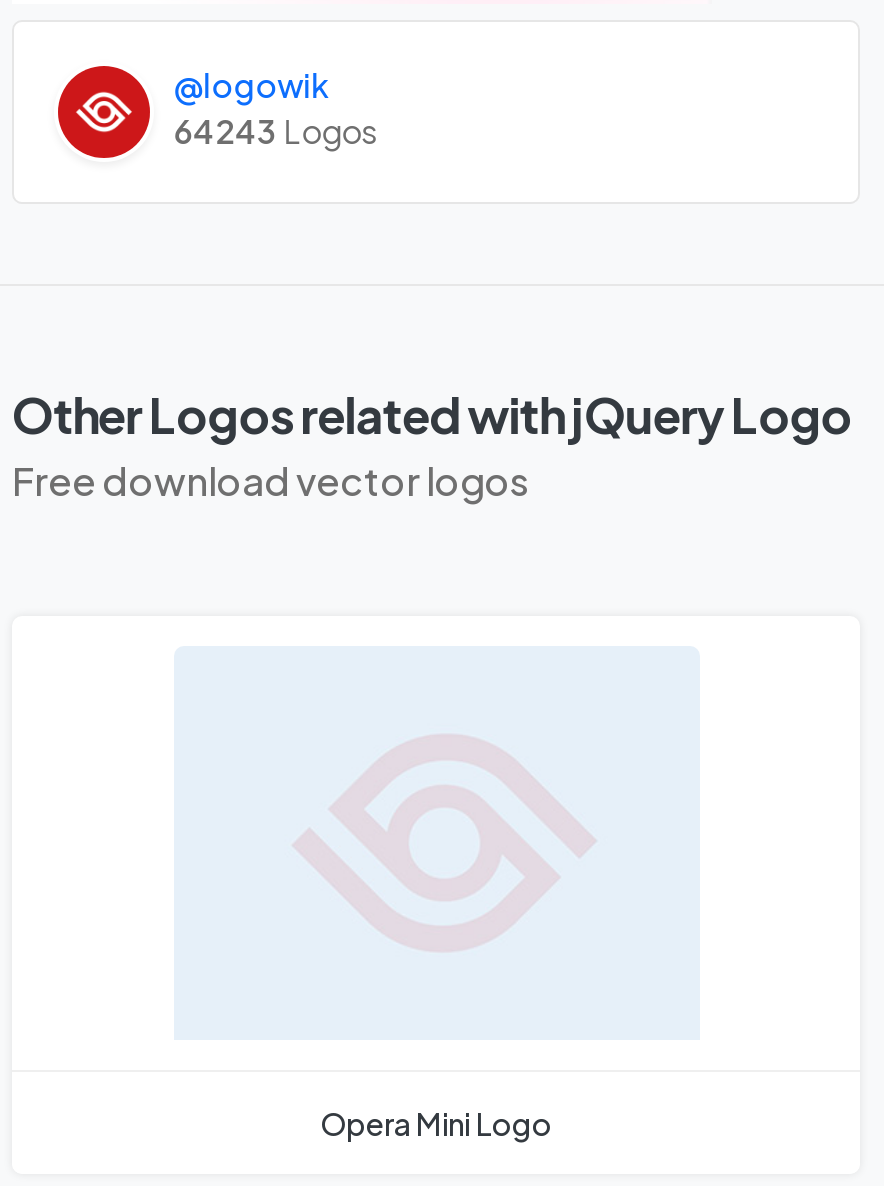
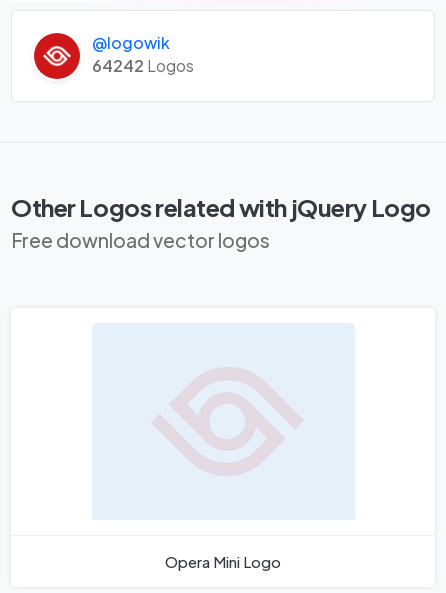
[173,111,377,153] 64243 Logos -> [92,55,194,76] 64242 Logos

